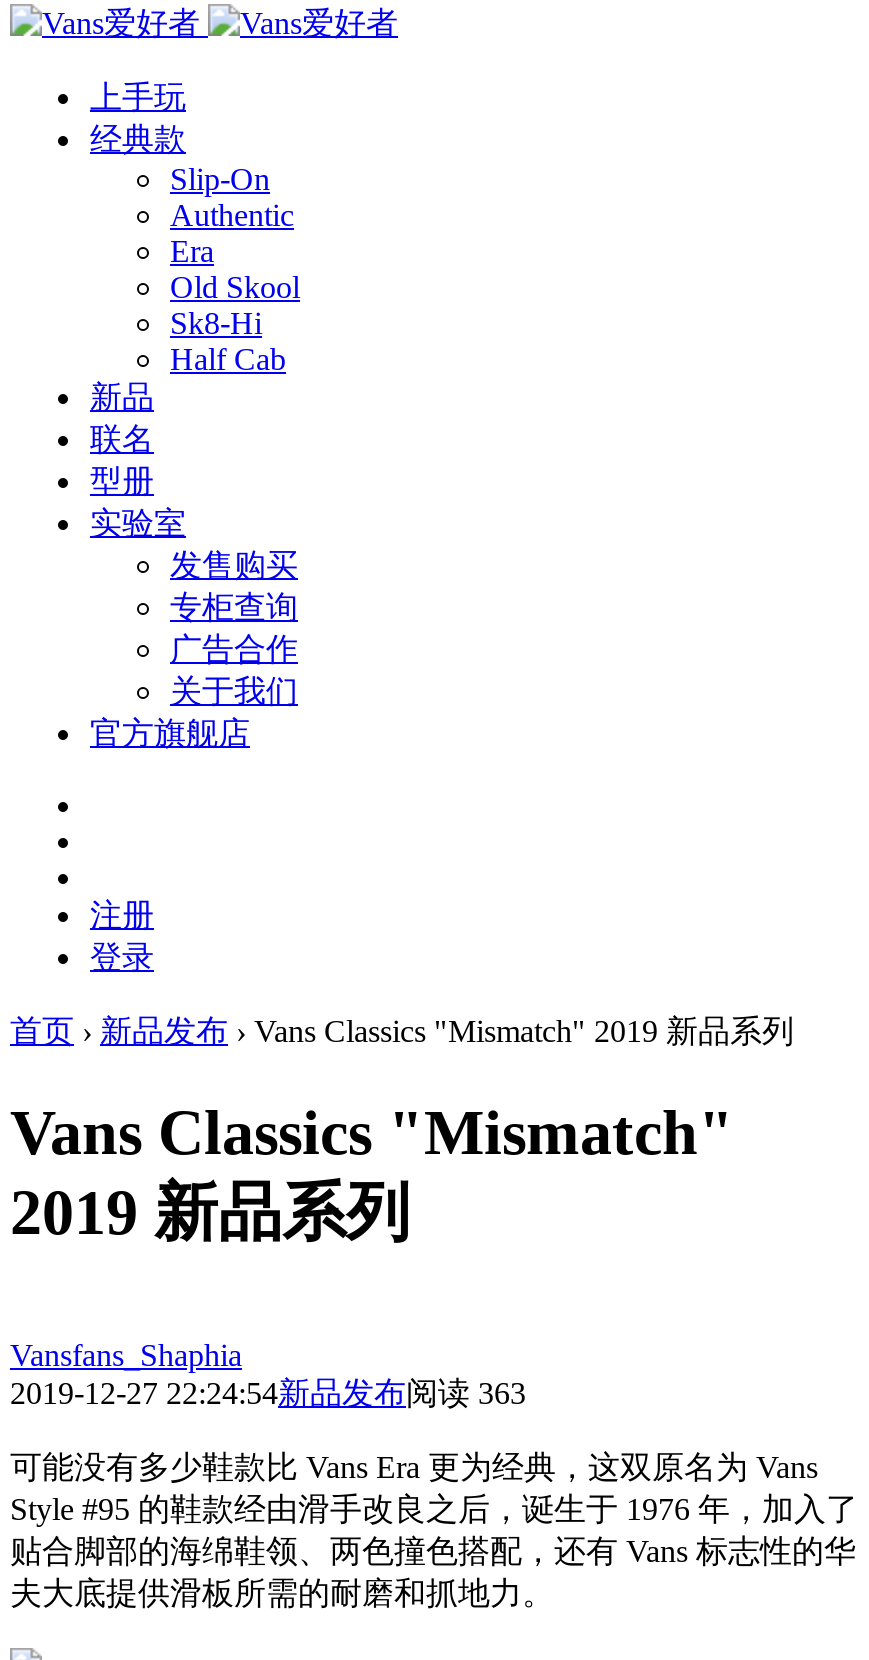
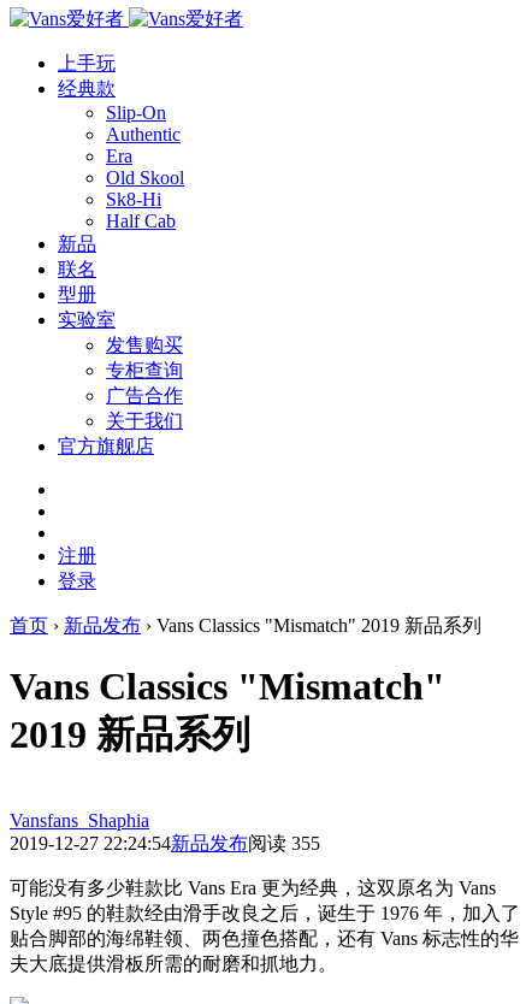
[10,1376,526,1410] 2019-12-27 22:24:54新品发布阅读 363 -> [10,833,320,853] 2019-12-27 22:24:54新品发布阅读 355

